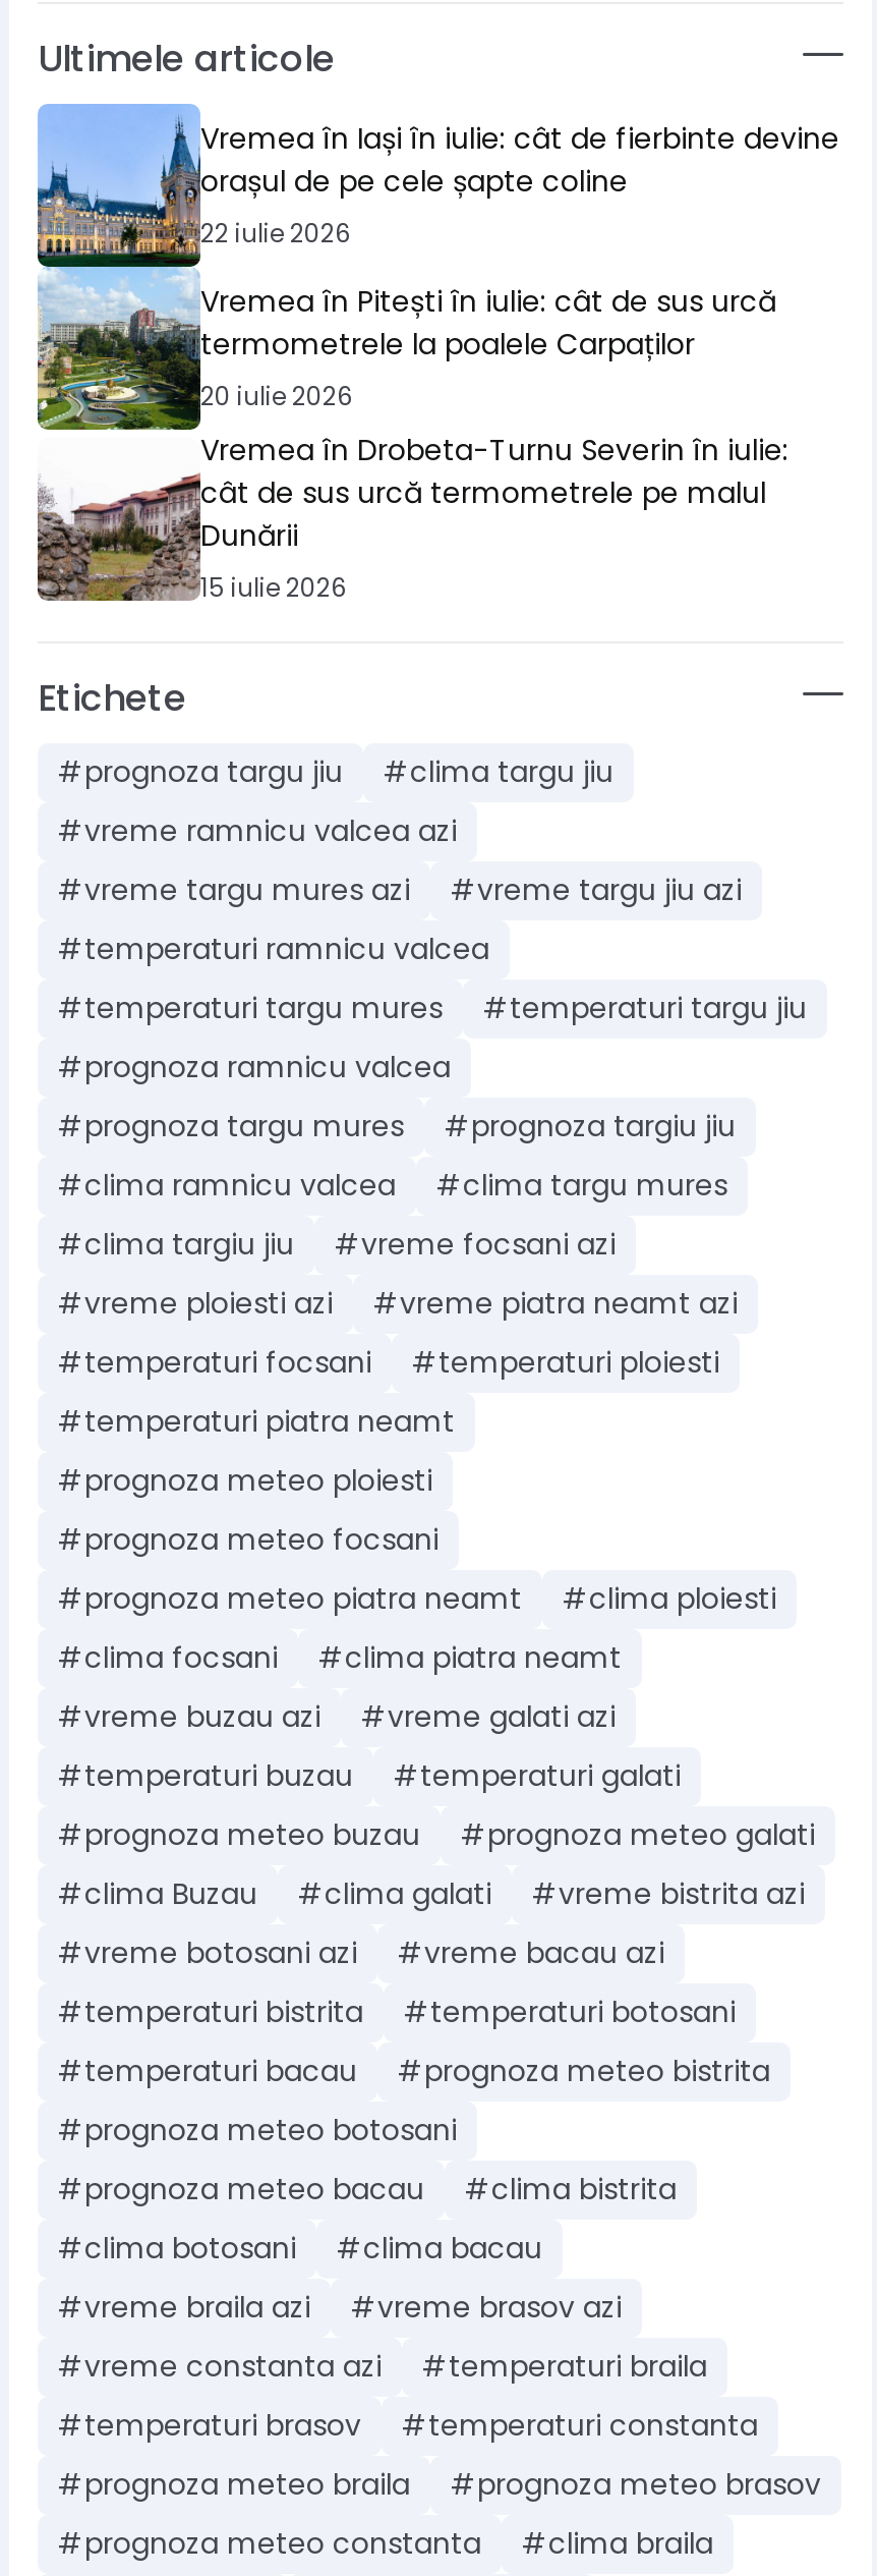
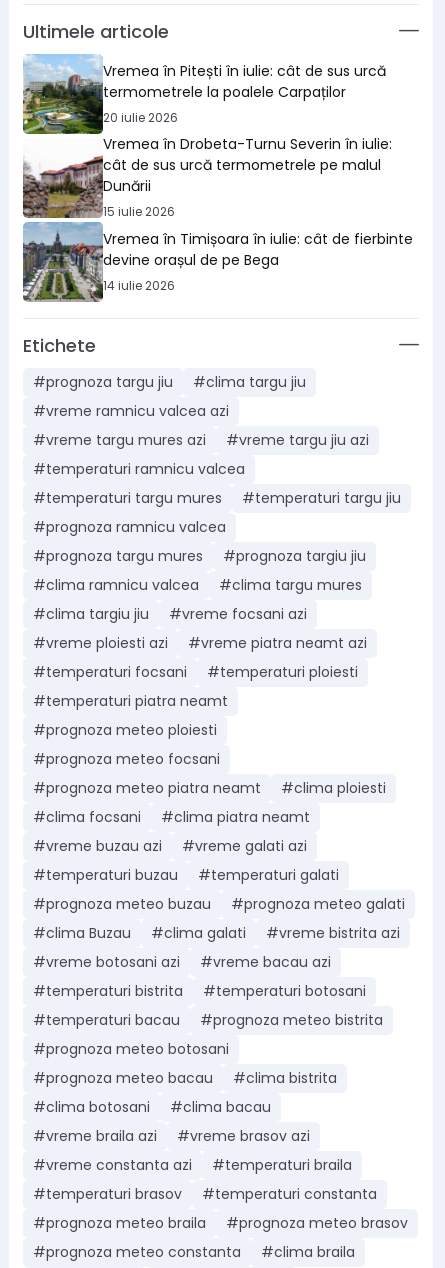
[36,104,839,269] [image] | Vremea în Iași în iulie: cât de fierbinte devine | orașul de pe cele șapte coline | 22 iulie 2026 -> none
moved [34,280,788,605] -> [21,61,392,220]: [image] | Vremea în Pitești în iulie: cât de sus urcă | termometrele la poalele Carpaților | 20 iulie 2026 | Vremea în Drobeta-Turnu Severin în iulie: | cât de sus urcă termometrele pe malul | Dunării
none -> [22,221,413,303] [image] | Vremea în Timișoara în iulie: cât de fierbinte | devine orașul de pe Bega | 14 iulie 2026

